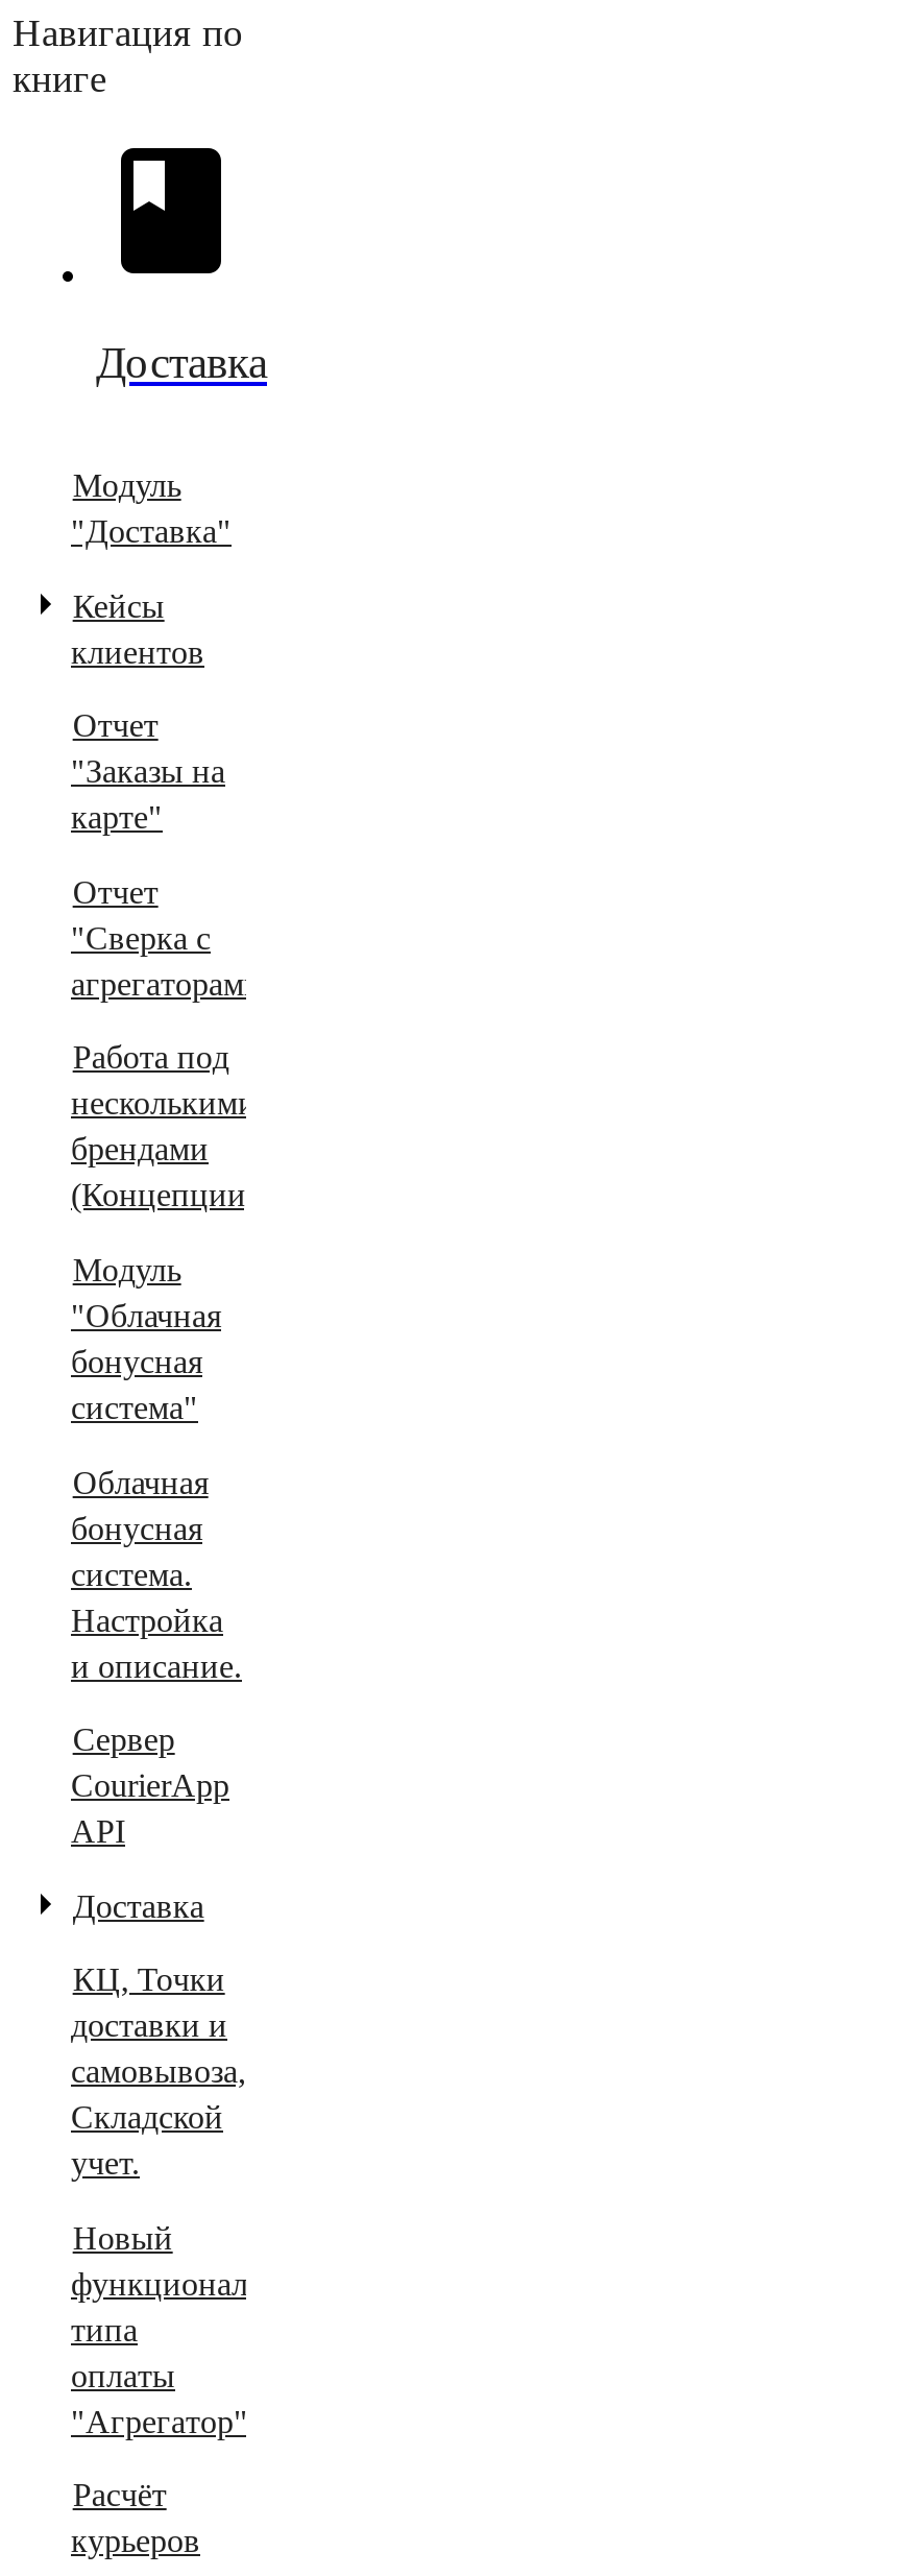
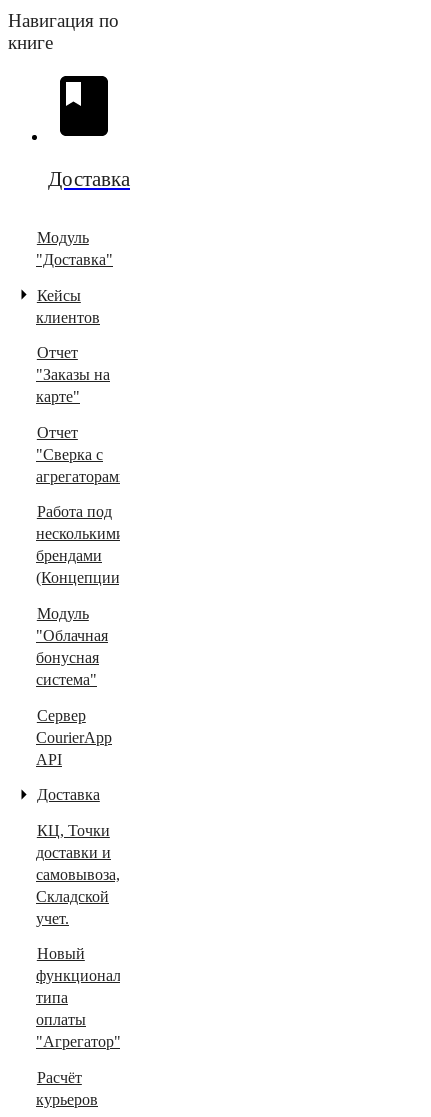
[71,1464,242,1683] Облачная | бонусная | система. | Настройка | и описание. -> none

